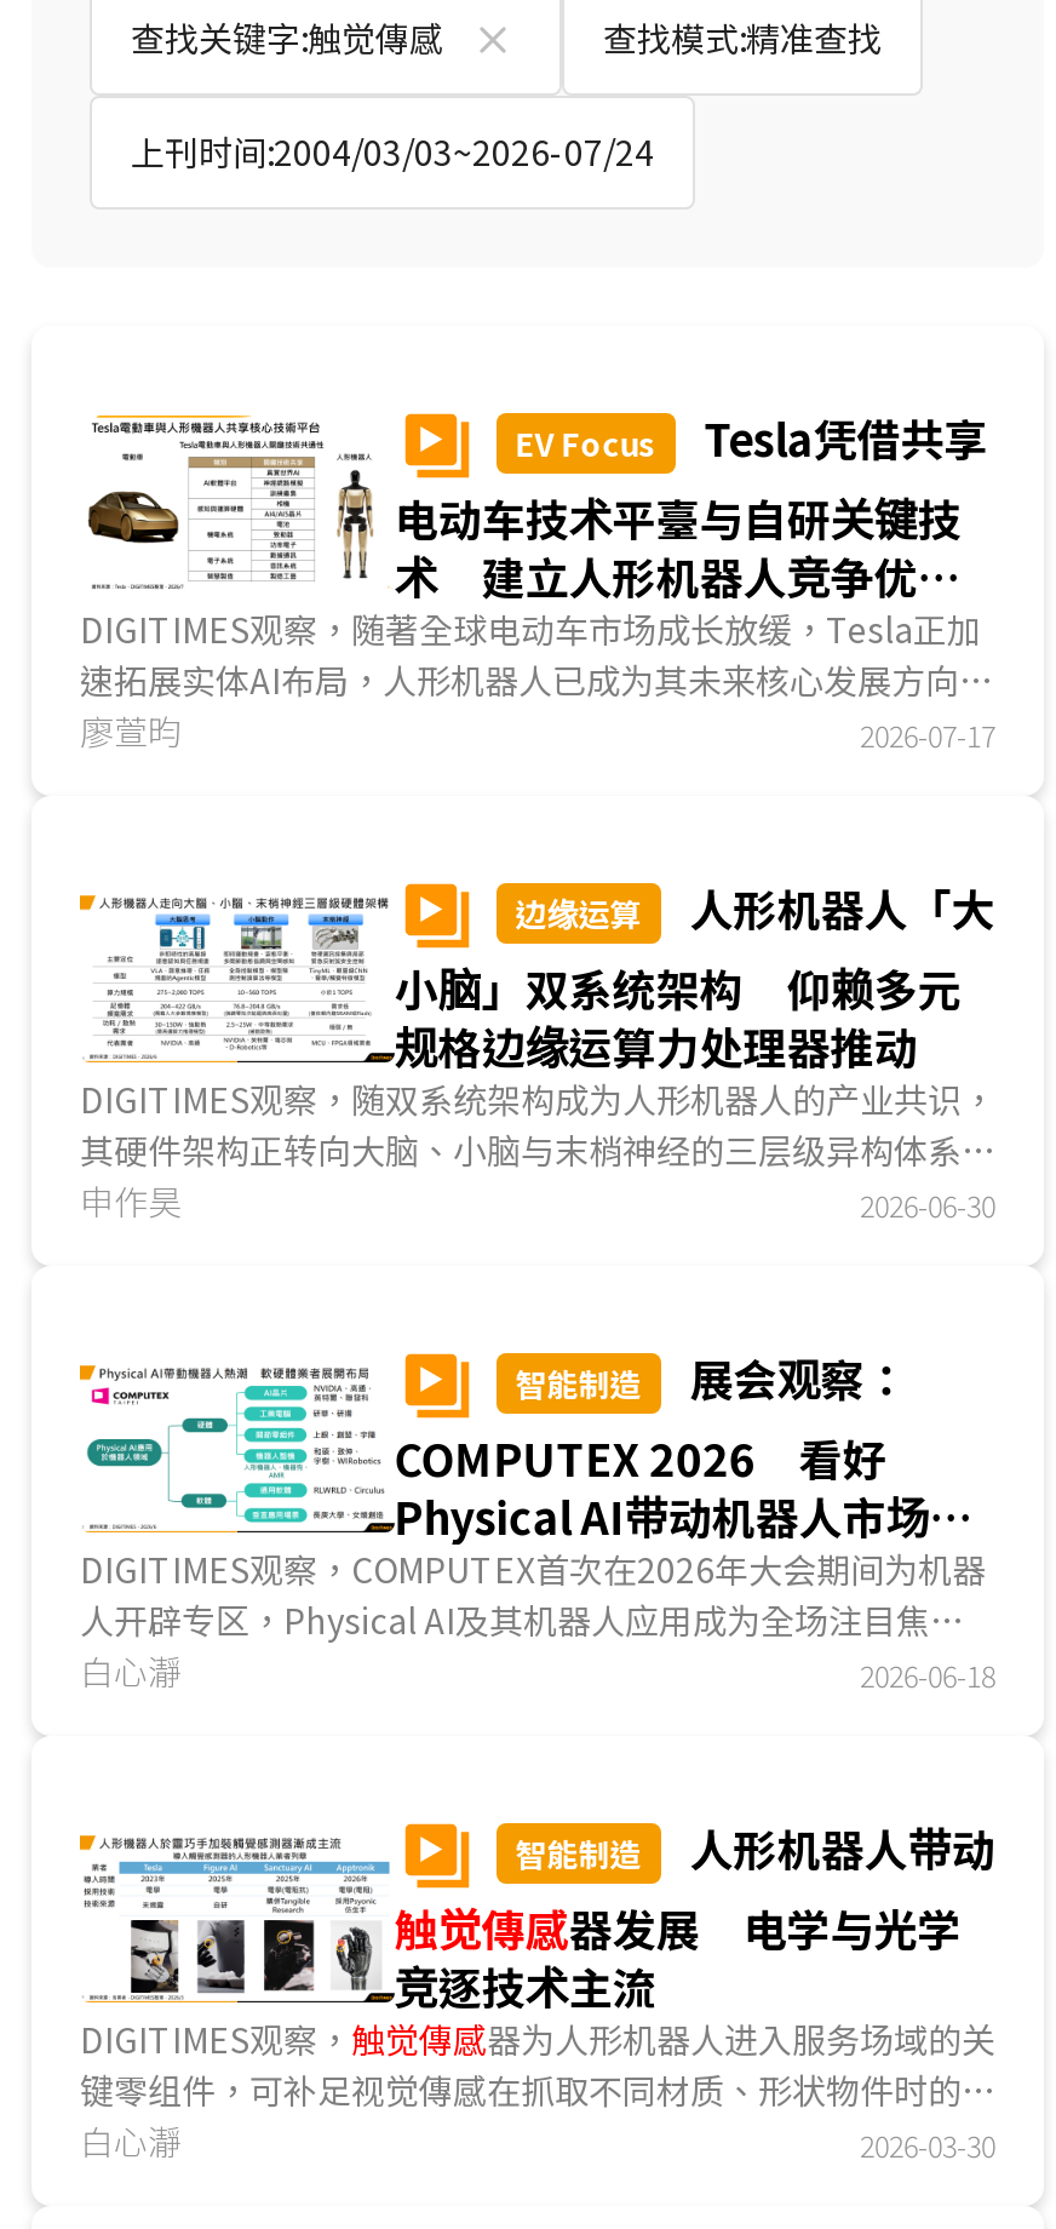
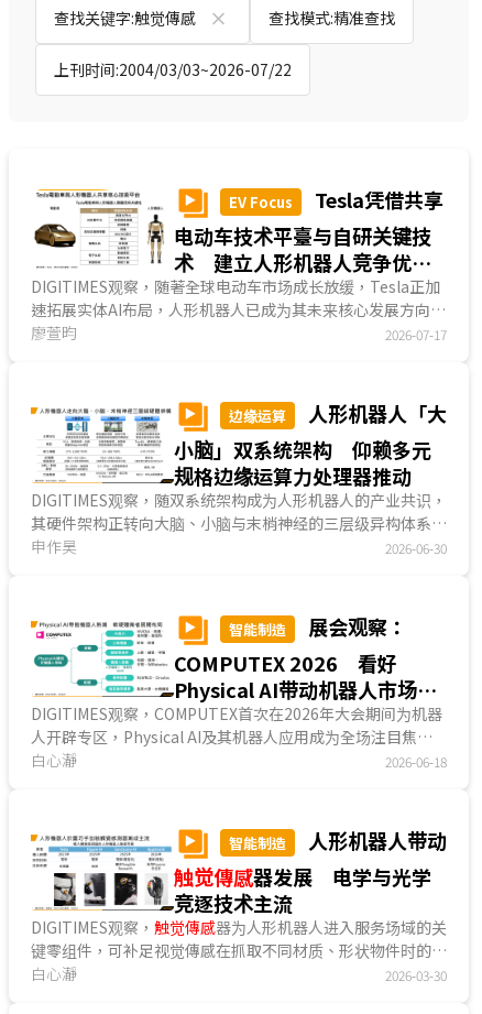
[131,127,654,176] 上刊时间:2004/03/03~2026-07/24 -> [54,58,292,80] 上刊时间:2004/03/03~2026-07/22

